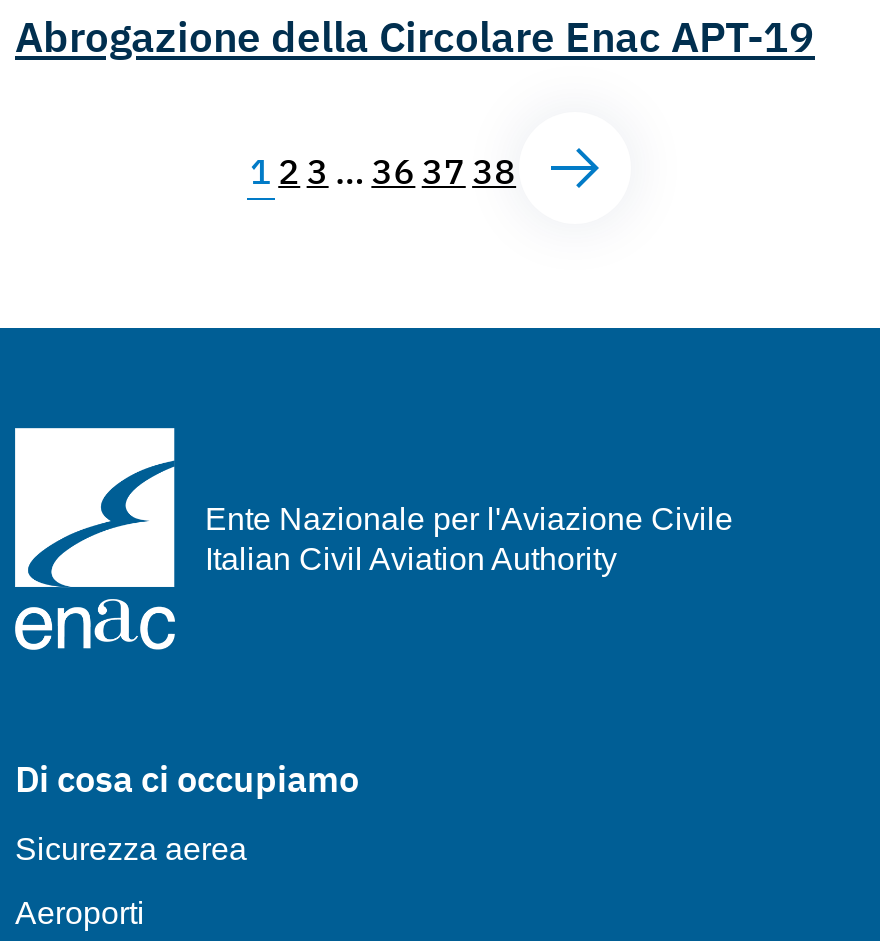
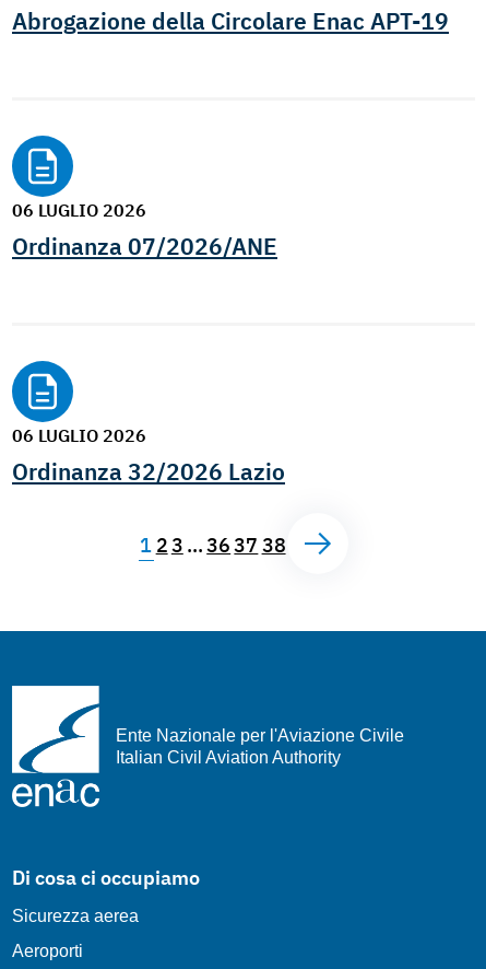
none -> [11,135,146,221] [image] | 06 LUGLIO 2026
none -> [11,360,146,446] [image] | 06 LUGLIO 2026
none -> [12,232,277,261] Ordinanza 07/2026/ANE
none -> [12,457,285,487] Ordinanza 32/2026 Lazio

